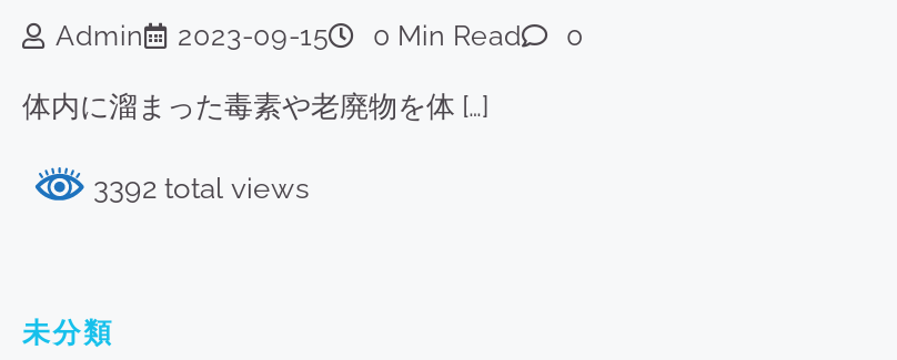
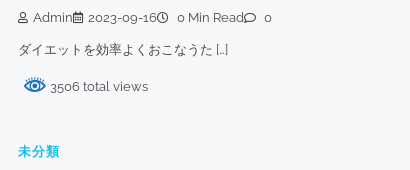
[178,19,329,52] 2023-09-15 -> [88,10,157,25] 2023-09-16
[22,90,488,123] 体内に溜まった毒素や老廃物を体 […] -> [18,42,228,57] ダイエットを効率よくおこなうた […]
[87,171,309,204] 3392 total views -> [47,79,148,94] 3506 total views

